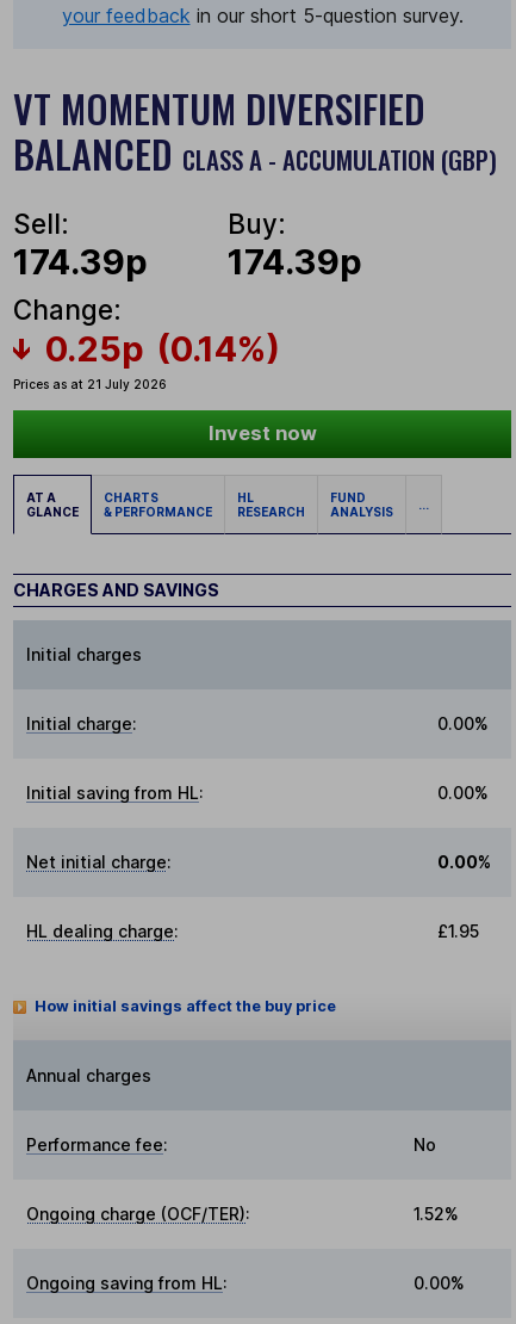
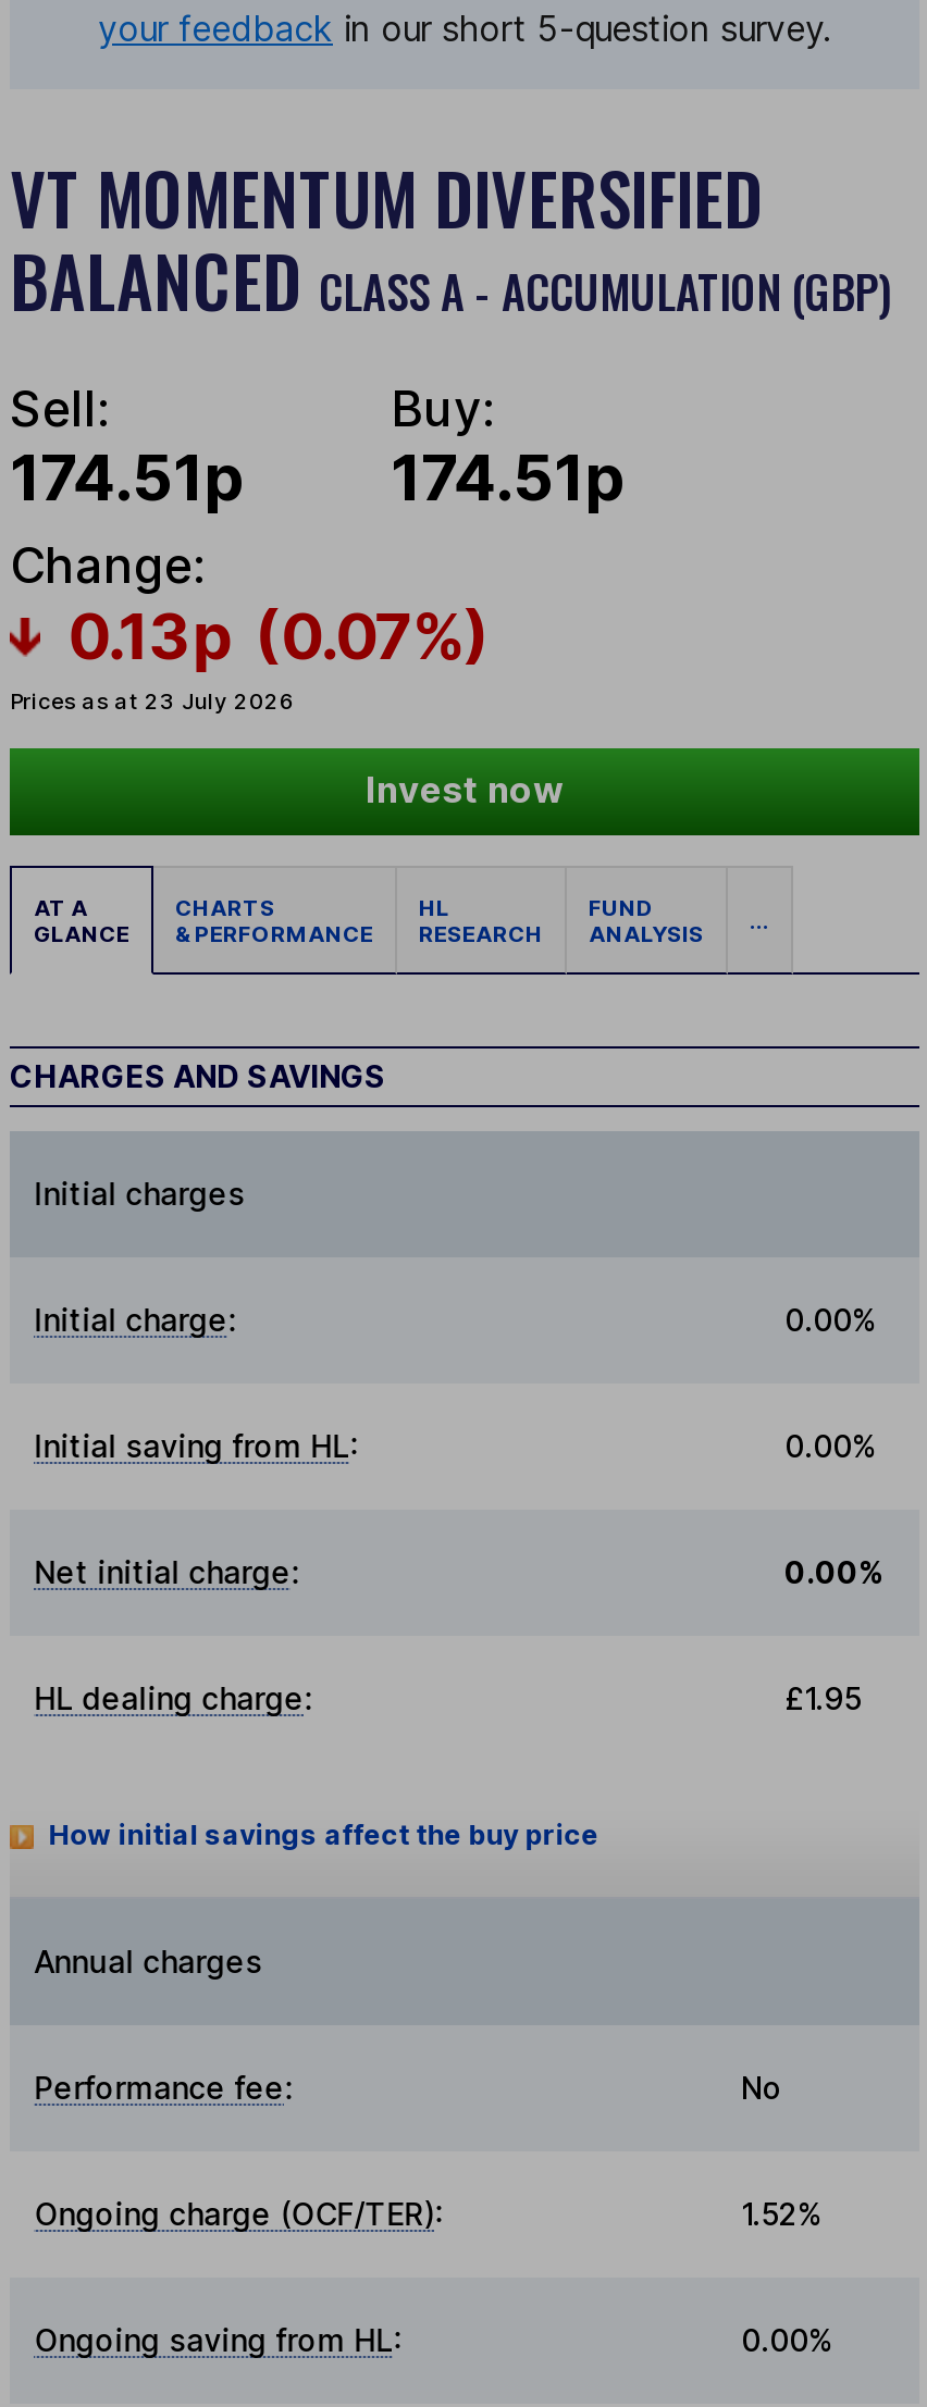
[13,242,148,283] 174.39p -> [10,441,245,517] 174.51p
[228,242,362,283] 174.39p -> [391,441,626,517] 174.51p
[13,328,280,391] 0.25p (0.14%) | Prices as at 21 July 2026 -> [10,597,490,714] 0.13p (0.07%) | Prices as at 23 July 2026

